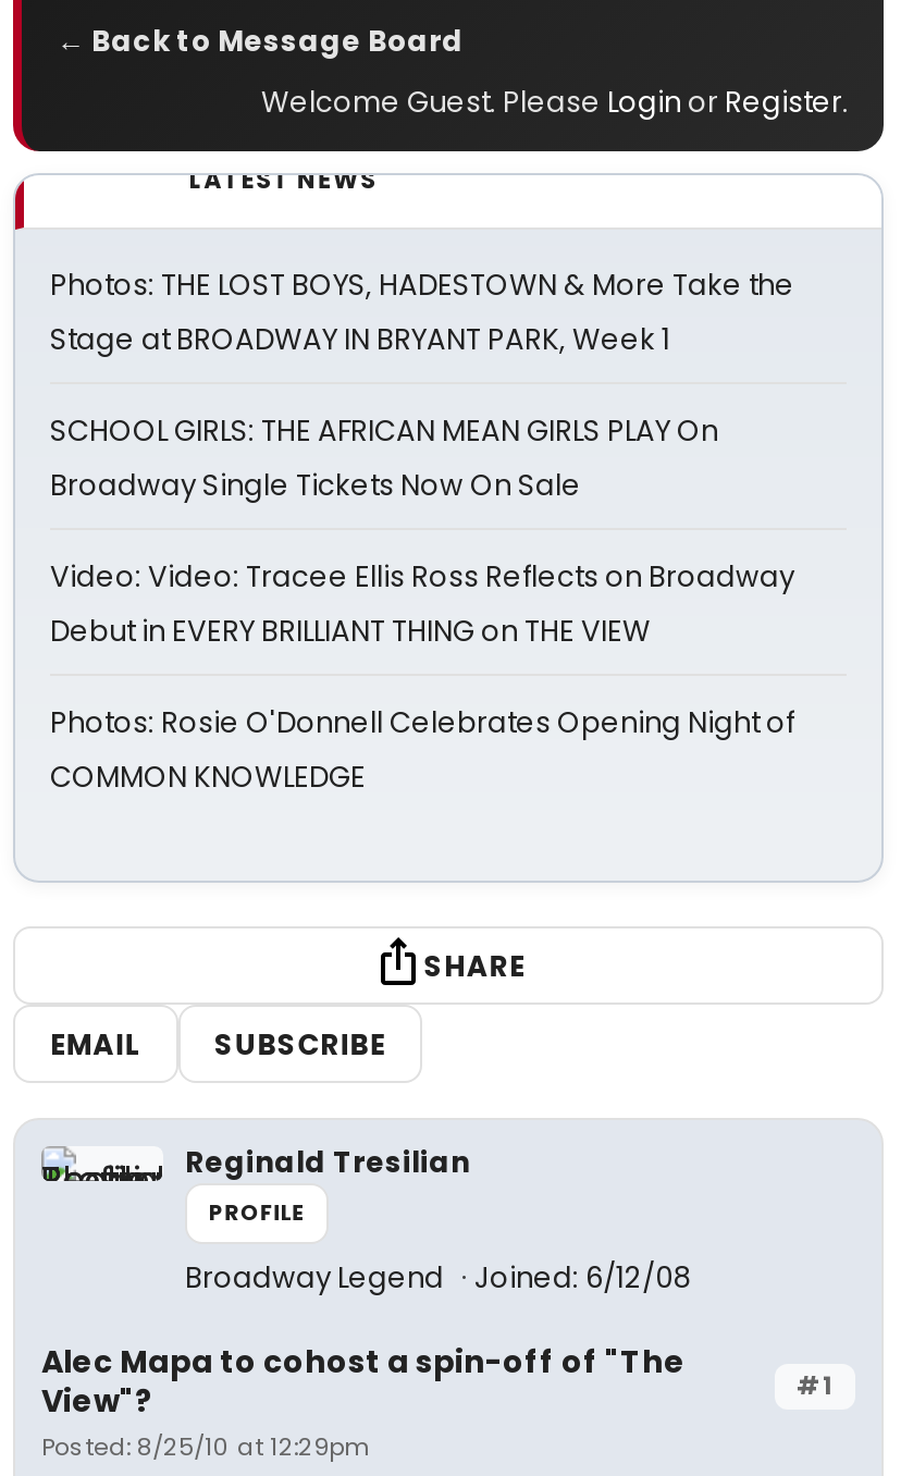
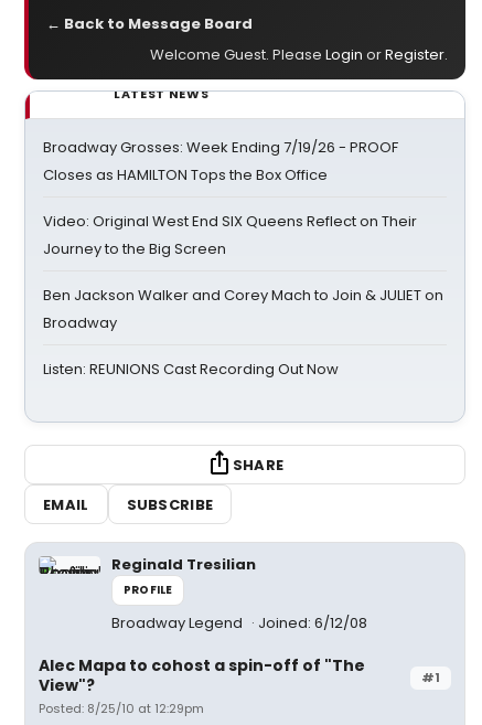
[50,265,794,360] Photos: THE LOST BOYS, HADESTOWN & More Take the | Stage at BROADWAY IN BRYANT PARK, Week 1 -> [43,137,398,185] Broadway Grosses: Week Ending 7/19/26 - PROOF | Closes as HAMILTON Tops the Box Office
[50,410,718,506] SCHOOL GIRLS: THE AFRICAN MEAN GIRLS PLAY On | Broadway Single Tickets Now On Sale -> [43,211,417,259] Video: Original West End SIX Queens Reflect on Their | Journey to the Big Screen
[50,556,794,652] Video: Video: Tracee Ellis Ross Reflects on Broadway | Debut in EVERY BRILLIANT THING on THE VIEW -> [43,285,443,333] Ben Jackson Walker and Corey Mach to Join & JULIET on | Broadway
[50,702,794,798] Photos: Rosie O'Donnell Celebrates Opening Night of | COMMON KNOWLEDGE -> [43,359,339,380] Listen: REUNIONS Cast Recording Out Now

